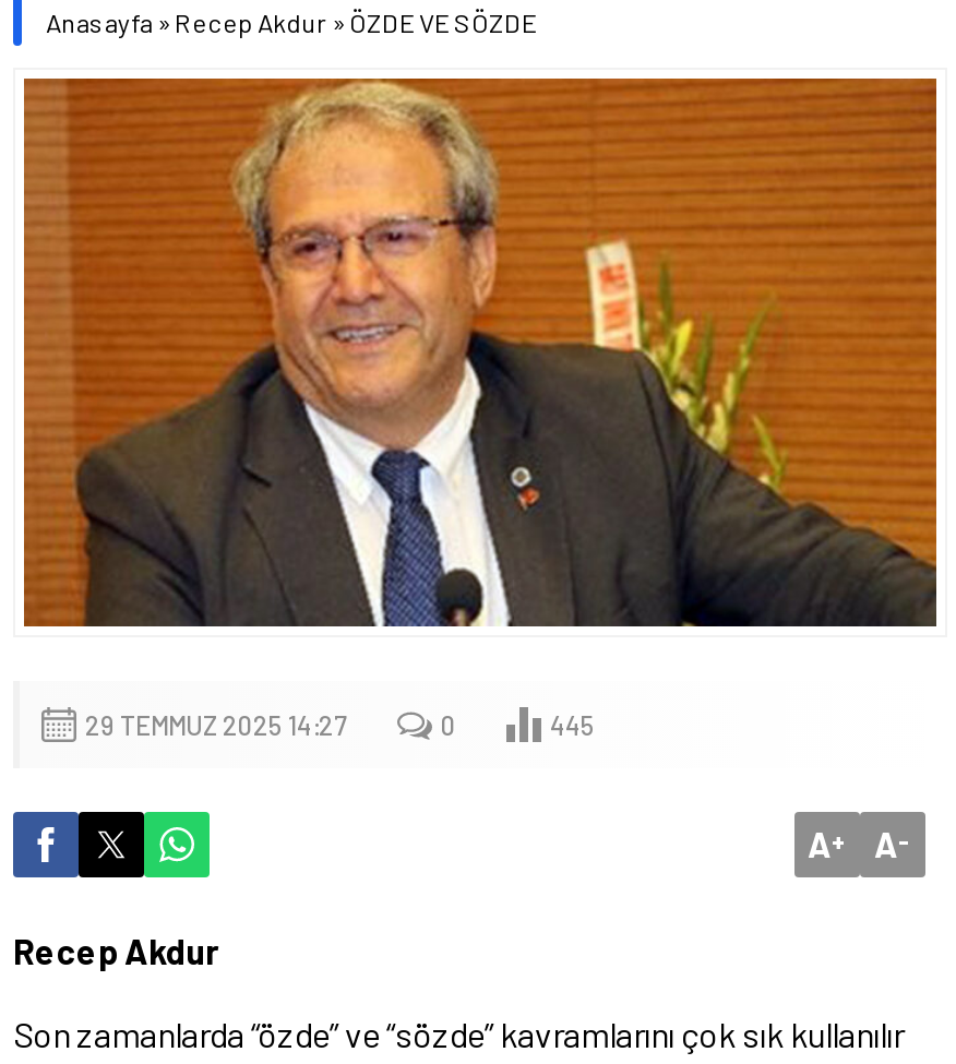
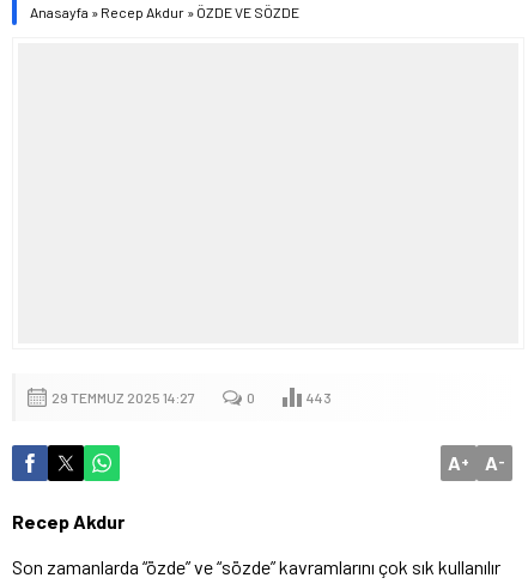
[22,76,939,629] [image] -> none
[550,710,596,740] 445 -> [307,389,332,406] 443

